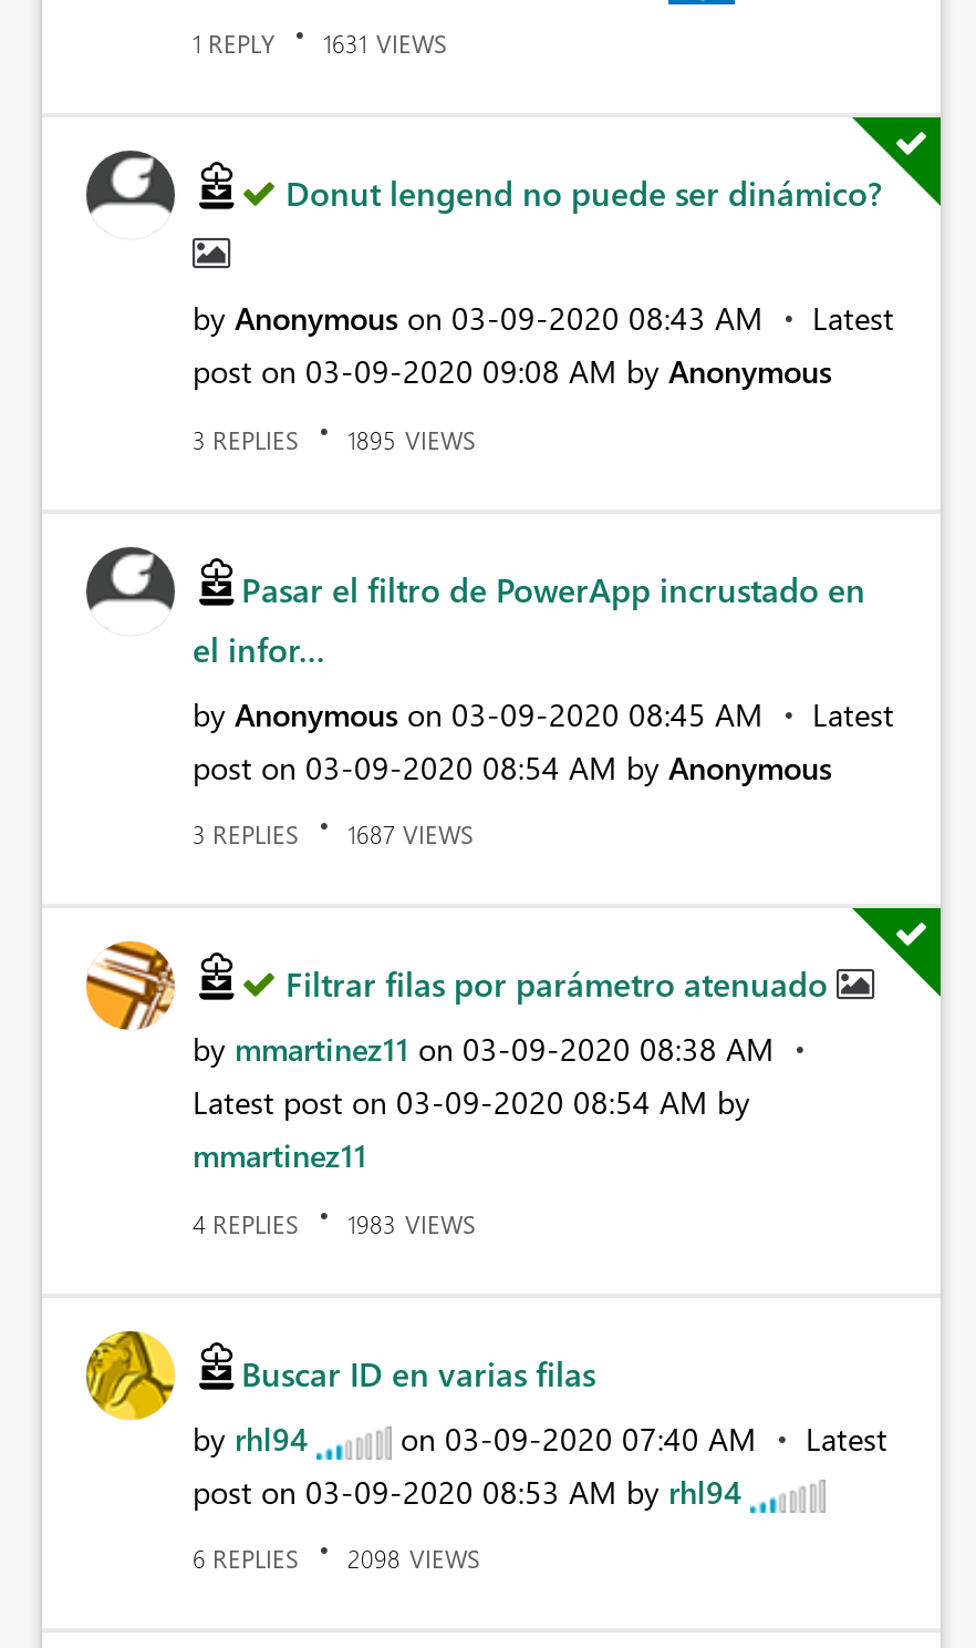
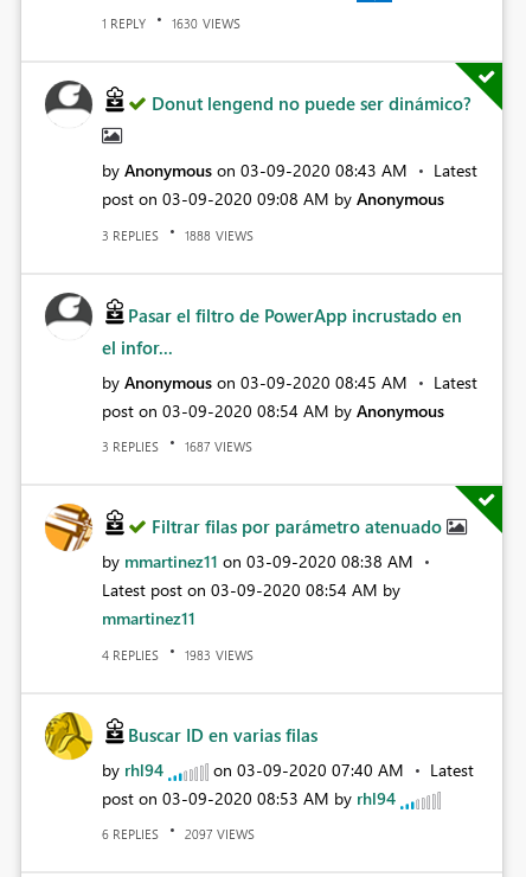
[193,27,447,61] 1 REPLY 1631 VIEWS -> [102,15,240,32] 1 REPLY 1630 VIEWS
[193,423,476,456] 3 REPLIES 1895 VIEWS -> [102,226,254,244] 3 REPLIES 1888 VIEWS
[193,1543,480,1576] 6 REPLIES 2098 VIEWS -> [102,825,255,843] 6 REPLIES 2097 VIEWS

